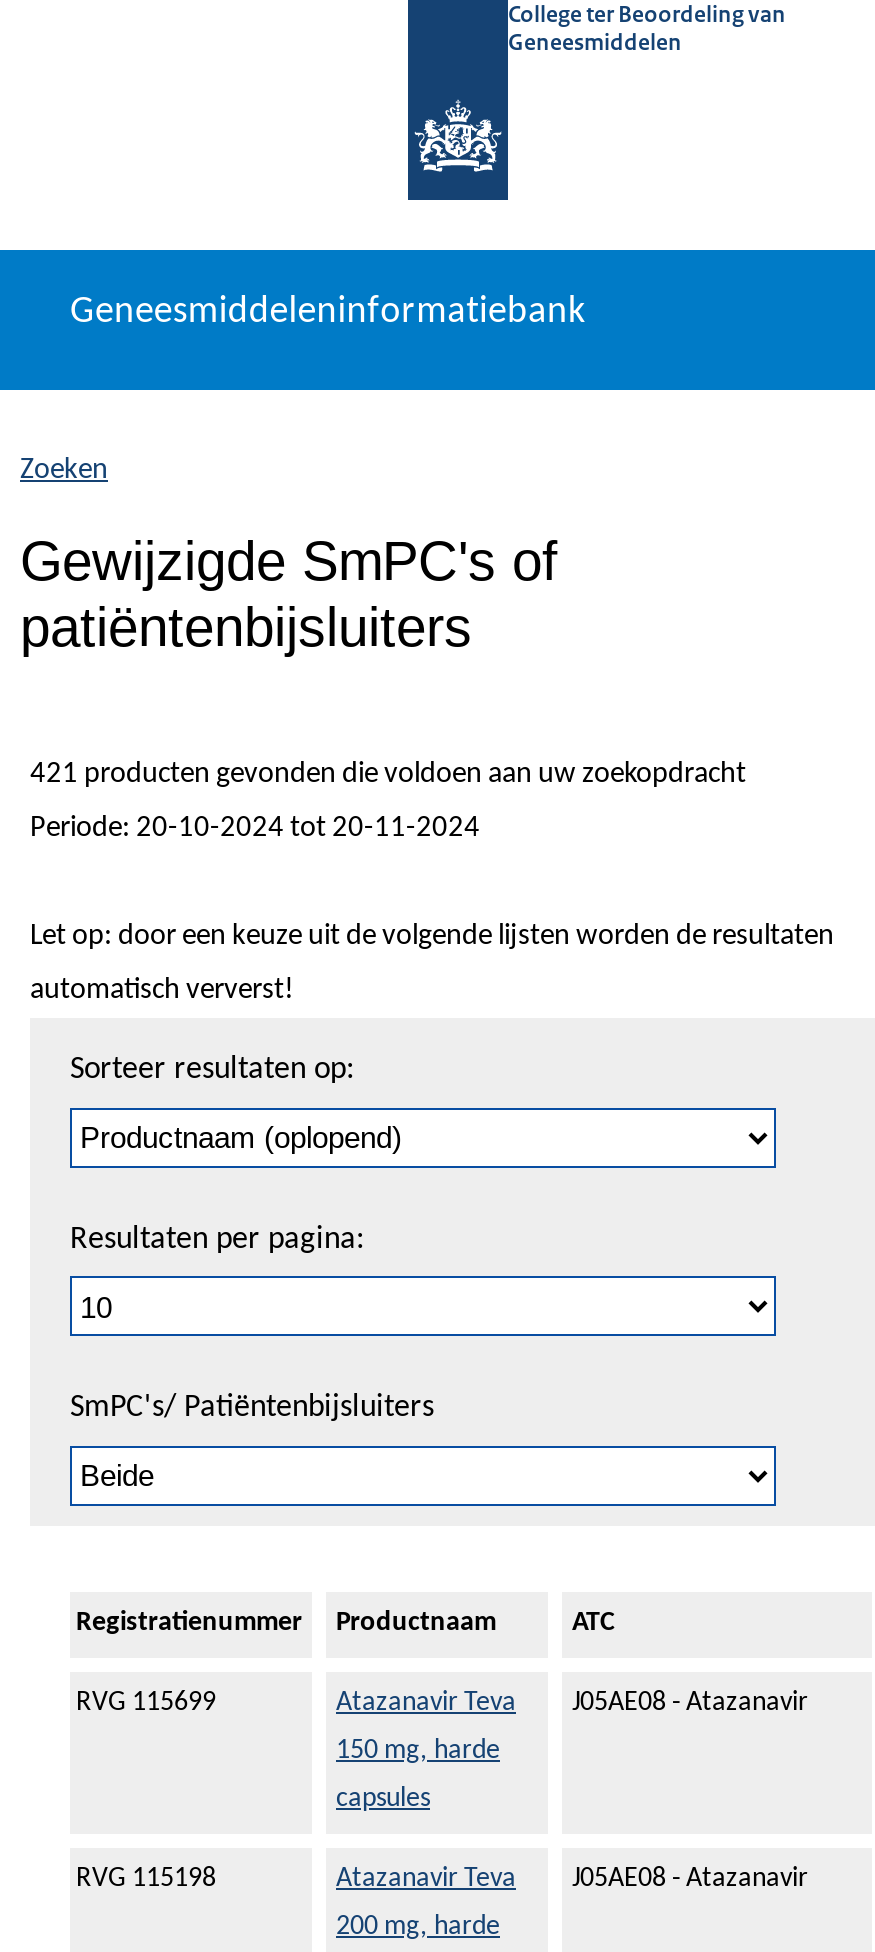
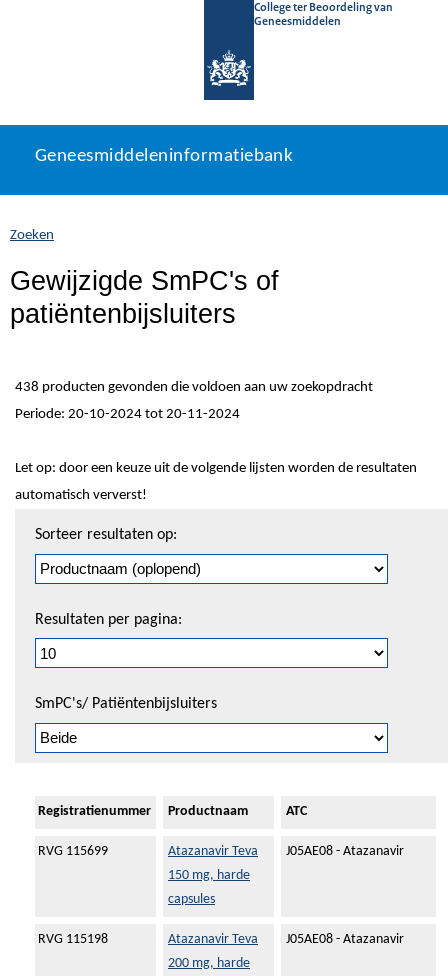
[30,760,746,790] 421 producten gevonden die voldoen aan uw zoekopdracht -> [15,380,373,395] 438 producten gevonden die voldoen aan uw zoekopdracht

